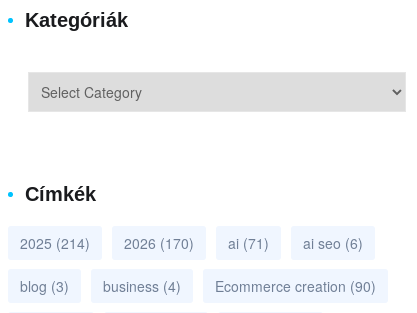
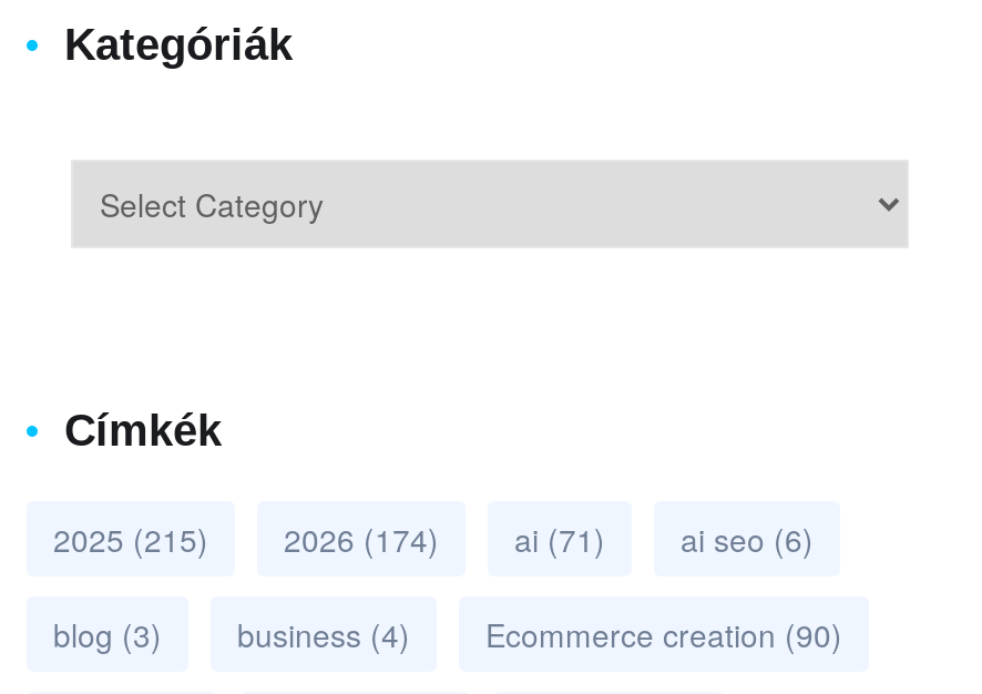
[20,233,90,253] 2025 (214) -> [53,517,208,561] 2025 (215)
[124,233,194,253] 2026 (170) -> [284,517,439,561] 2026 (174)

